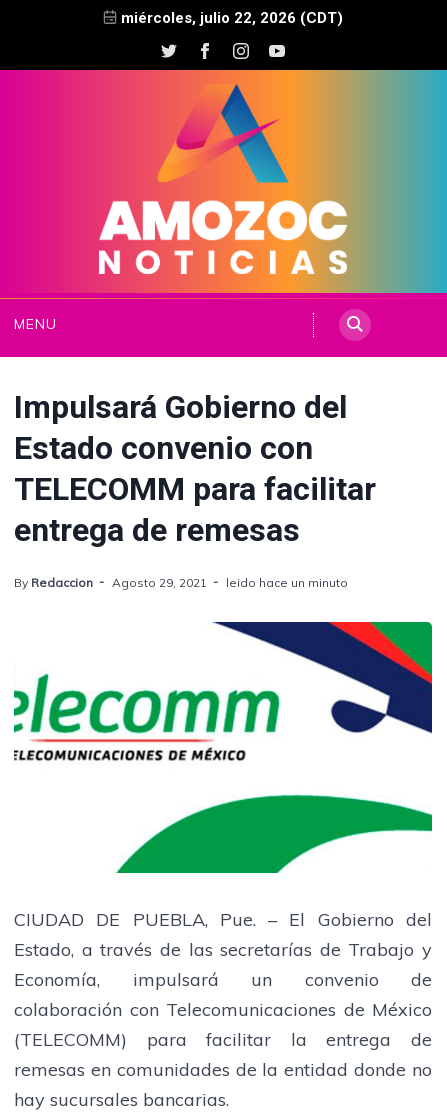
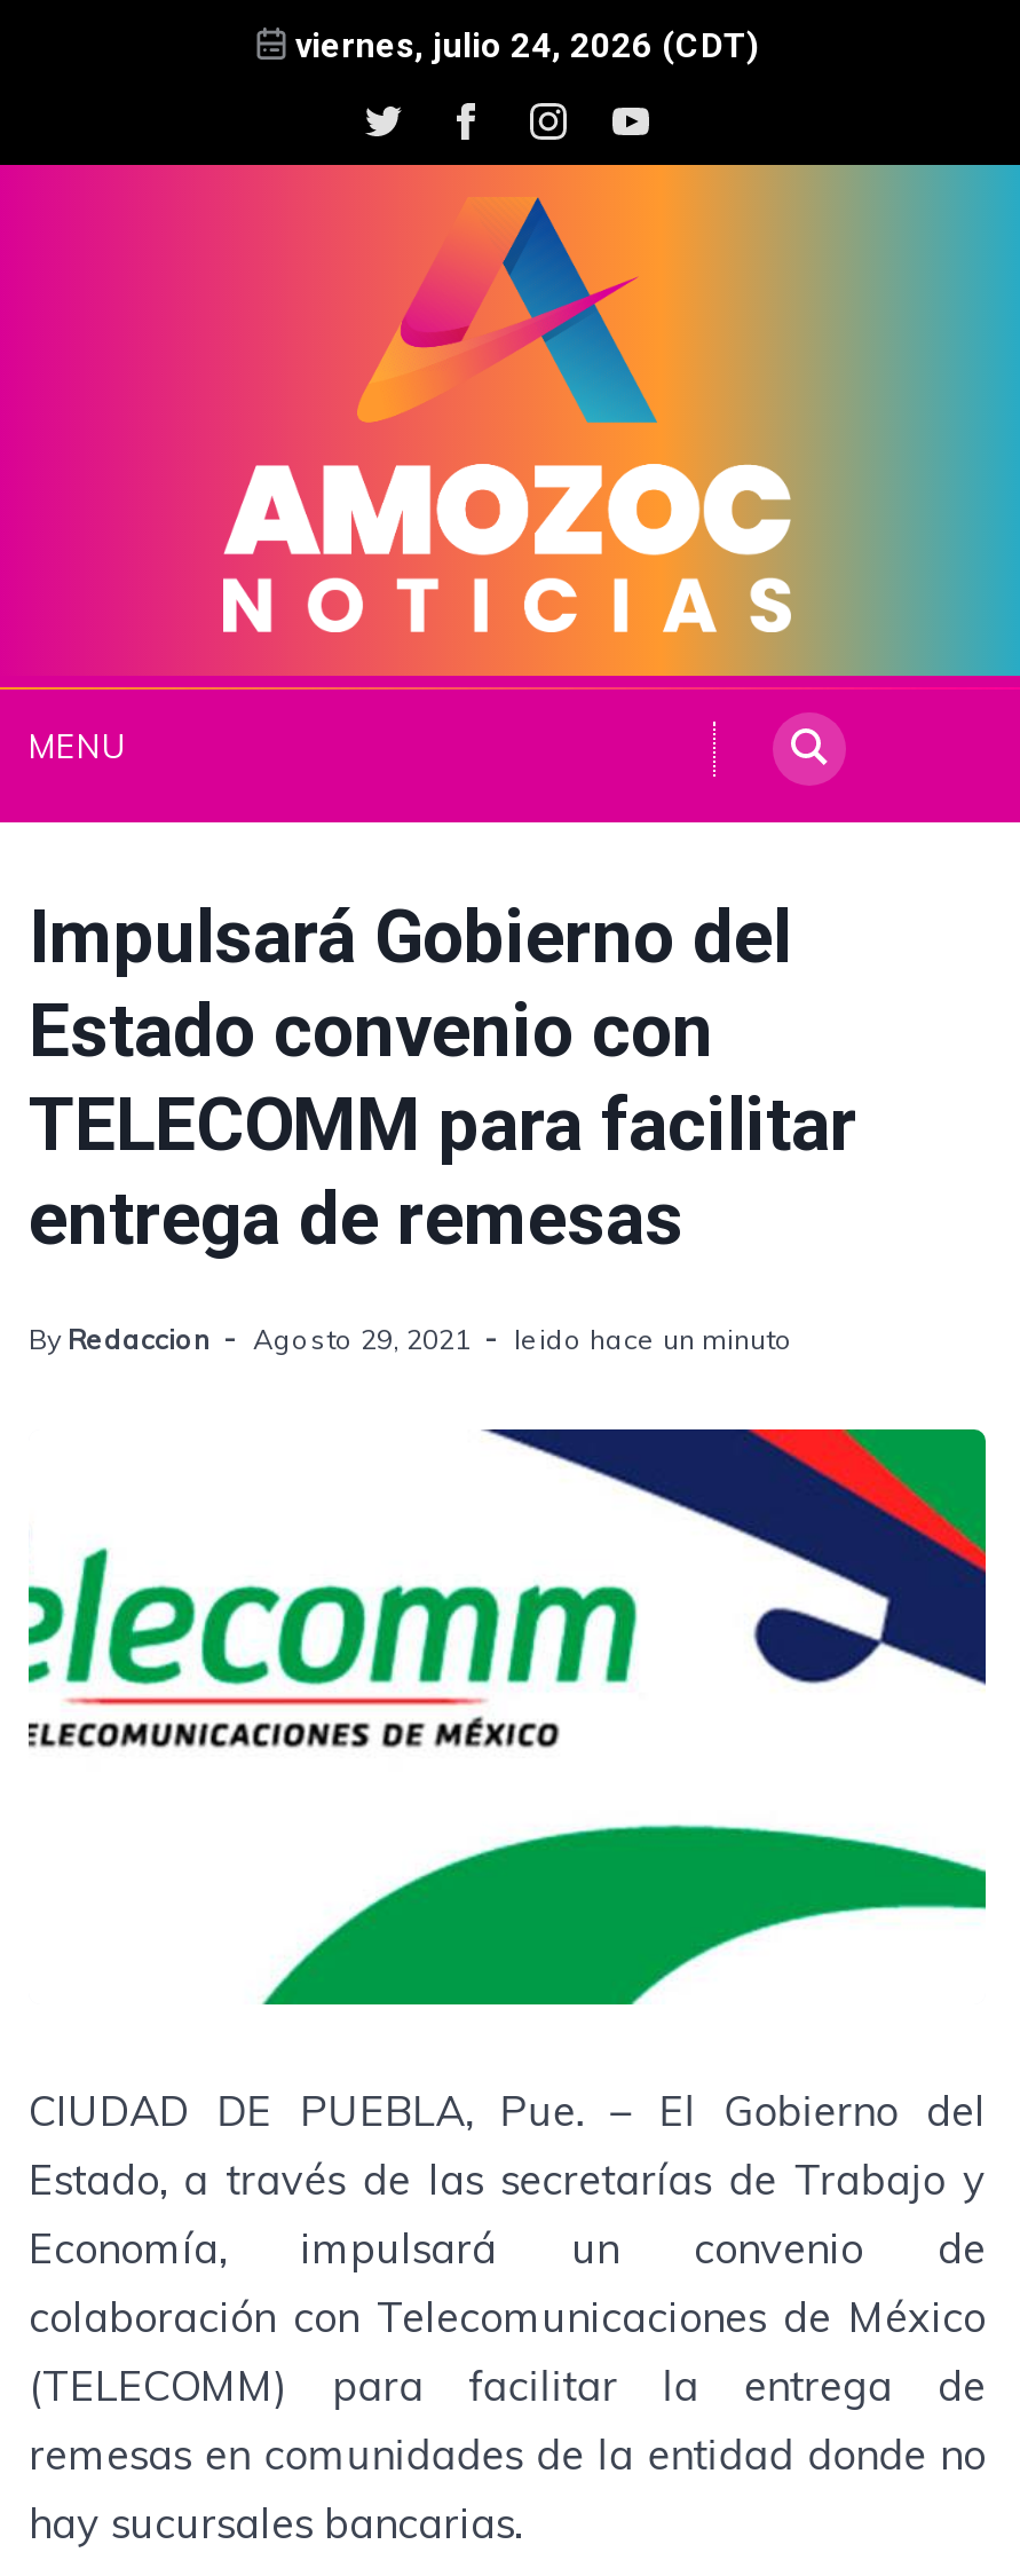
[121,9,343,27] miércoles, julio 22, 2026 (CDT) -> [295,25,760,66] viernes, julio 24, 2026 (CDT)

